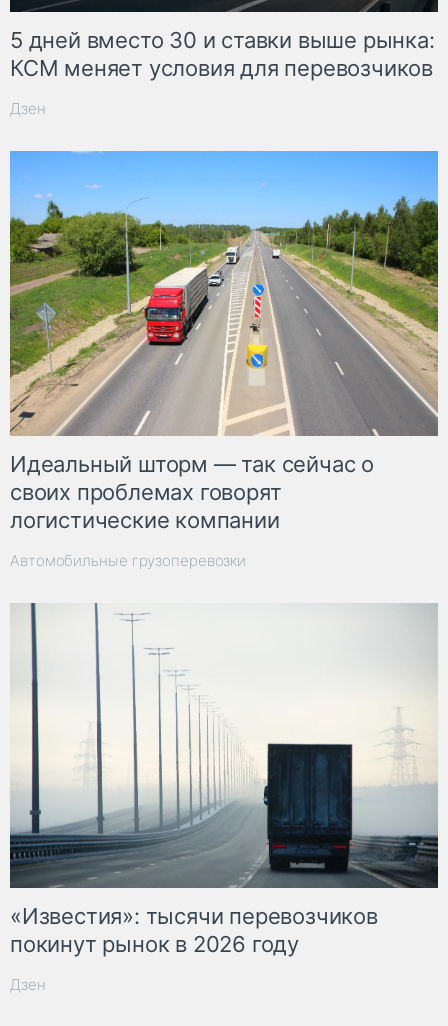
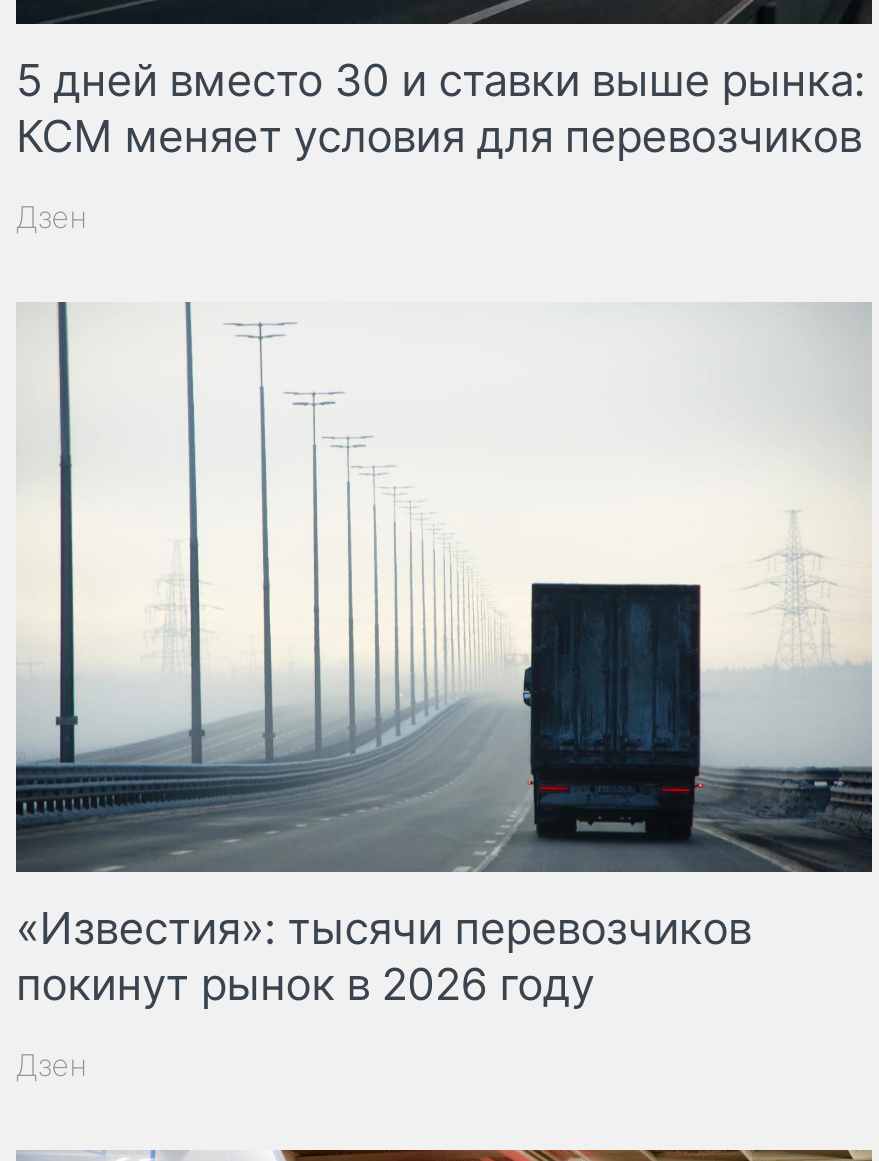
[9,150,439,570] [image] | Идеальный шторм — так сейчас о | своих проблемах говорят | логистические компании | Автомобильные грузоперевозки -> none

